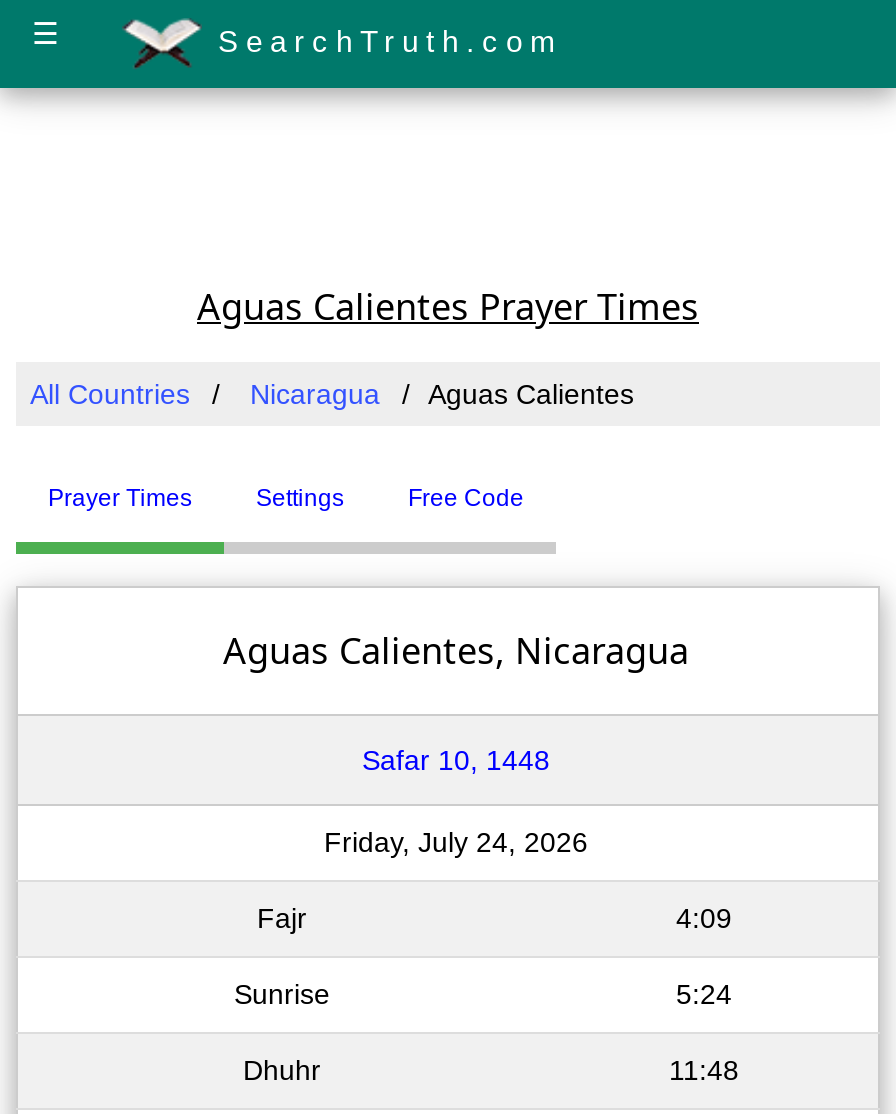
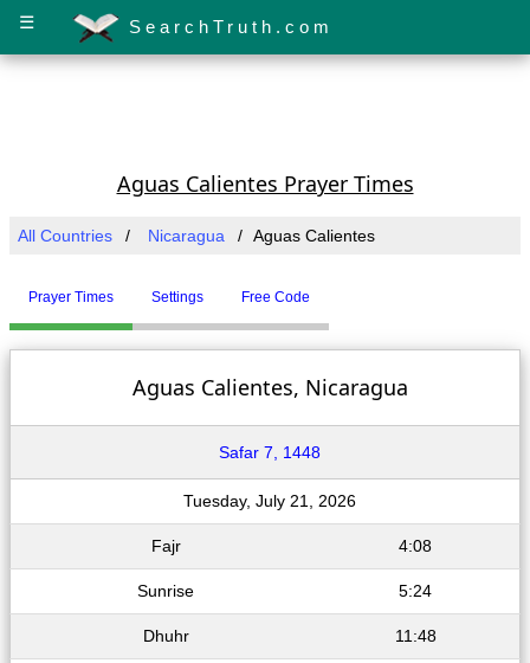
[362,744,550,776] Safar 10, 1448 -> [219,443,321,462] Safar 7, 1448
[324,826,588,858] Friday, July 24, 2026 -> [183,491,356,510] Tuesday, July 21, 2026
[676,902,732,934] 4:09 -> [399,536,432,555] 4:08

